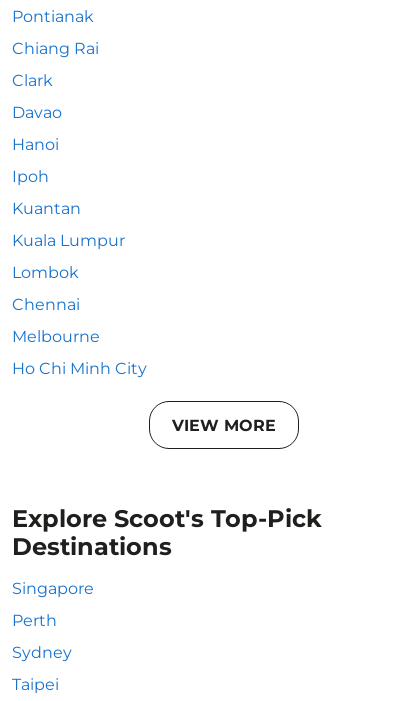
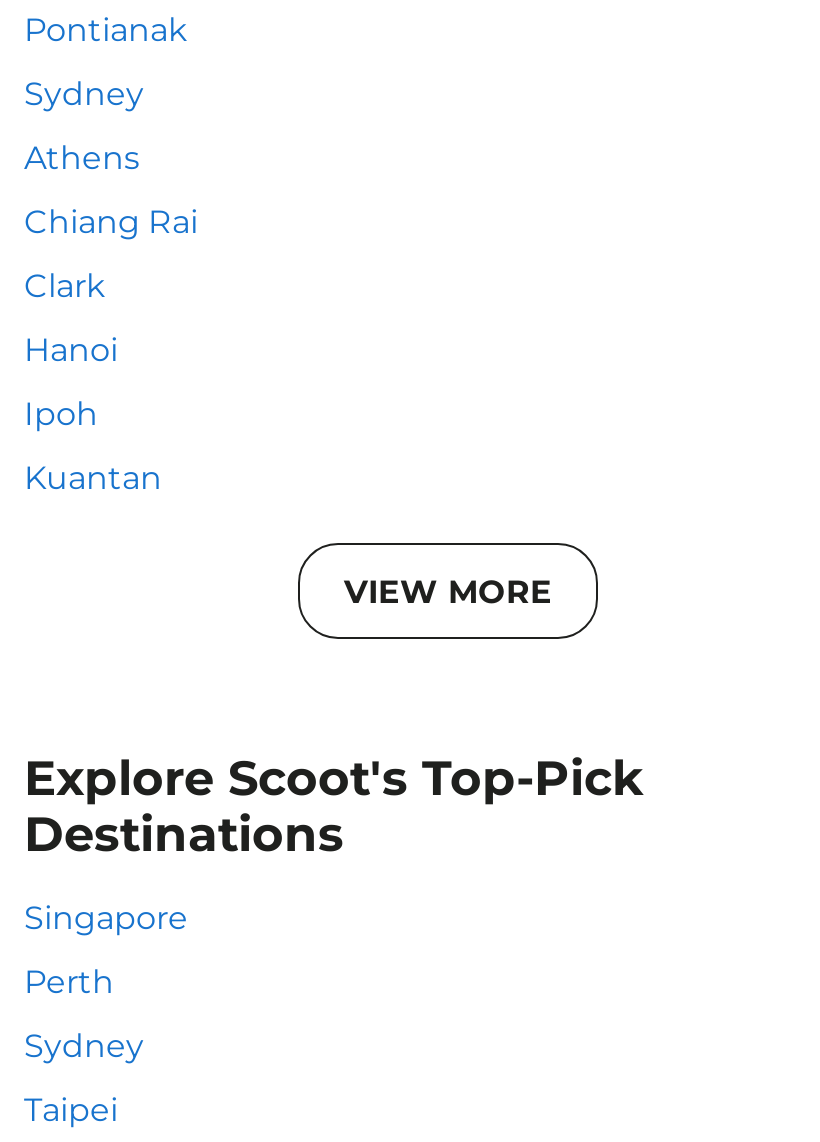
none -> [24,75,144,177] Sydney | Athens
moved [12,39,99,90] -> [24,203,198,305]: Chiang Rai | Clark
[12,103,62,122] Davao -> none
moved [12,135,81,218] -> [24,331,162,497]: Hanoi | Ipoh | Kuantan
[12,231,147,378] Kuala Lumpur | Lombok | Chennai | Melbourne | Ho Chi Minh City -> none

